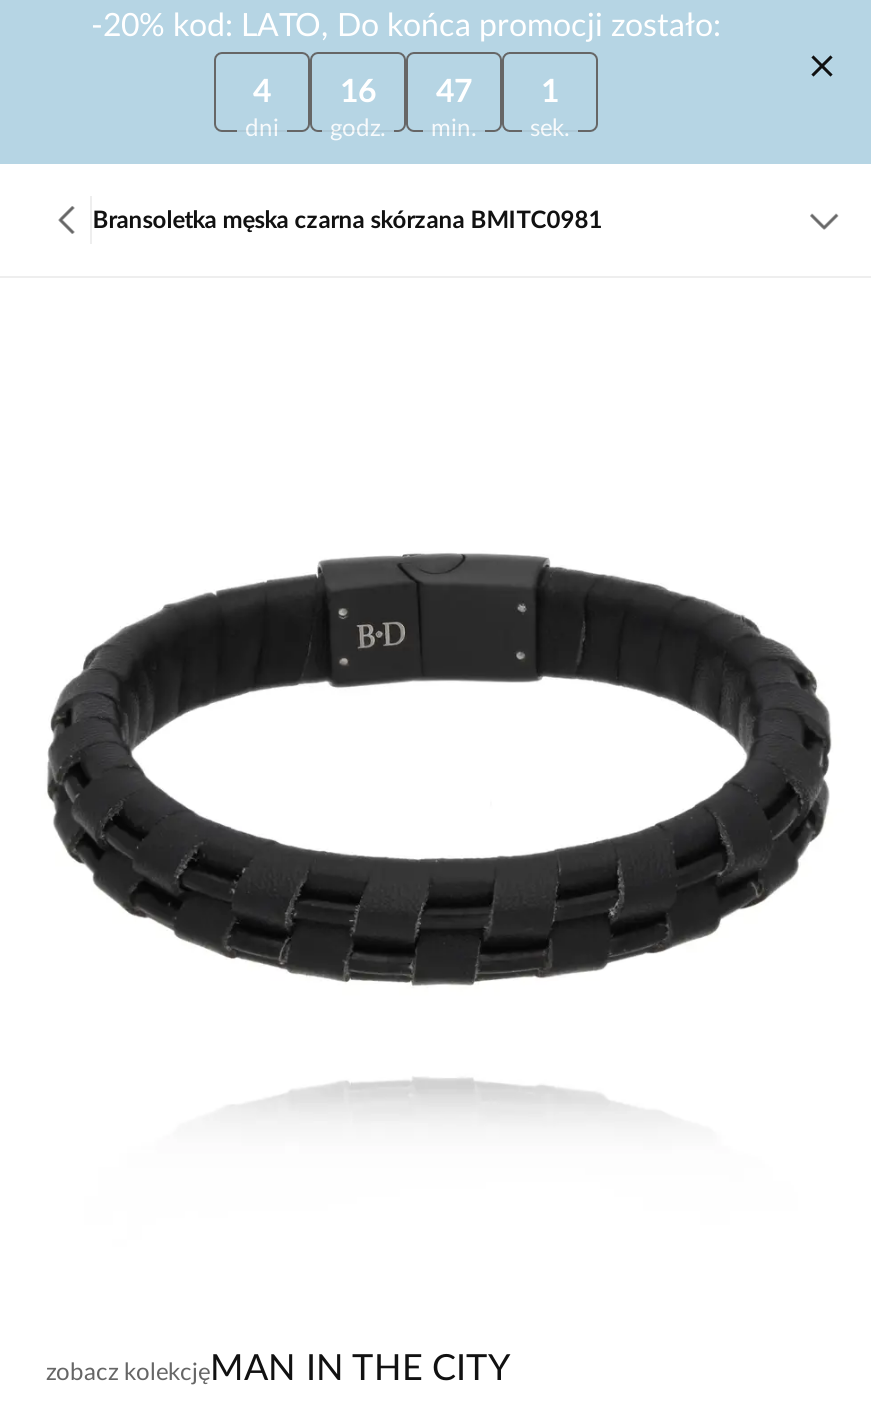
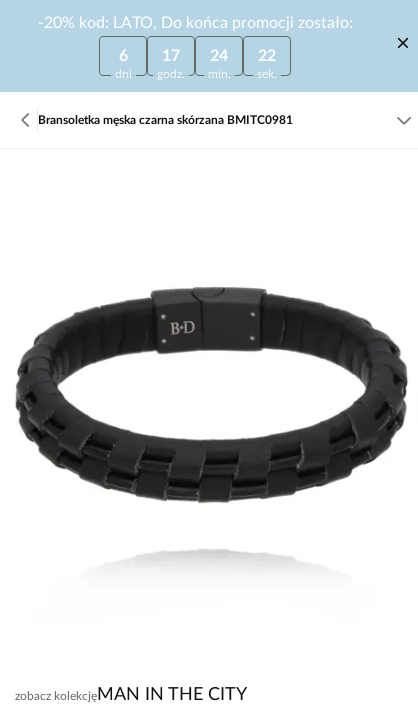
[253,76,271,108] 4 -> [118,48,127,64] 6
[340,76,376,108] 16 -> [162,48,180,64] 17
[436,76,472,108] 47 -> [210,48,228,64] 24
[541,76,559,108] 1 -> [258,48,276,64] 22

